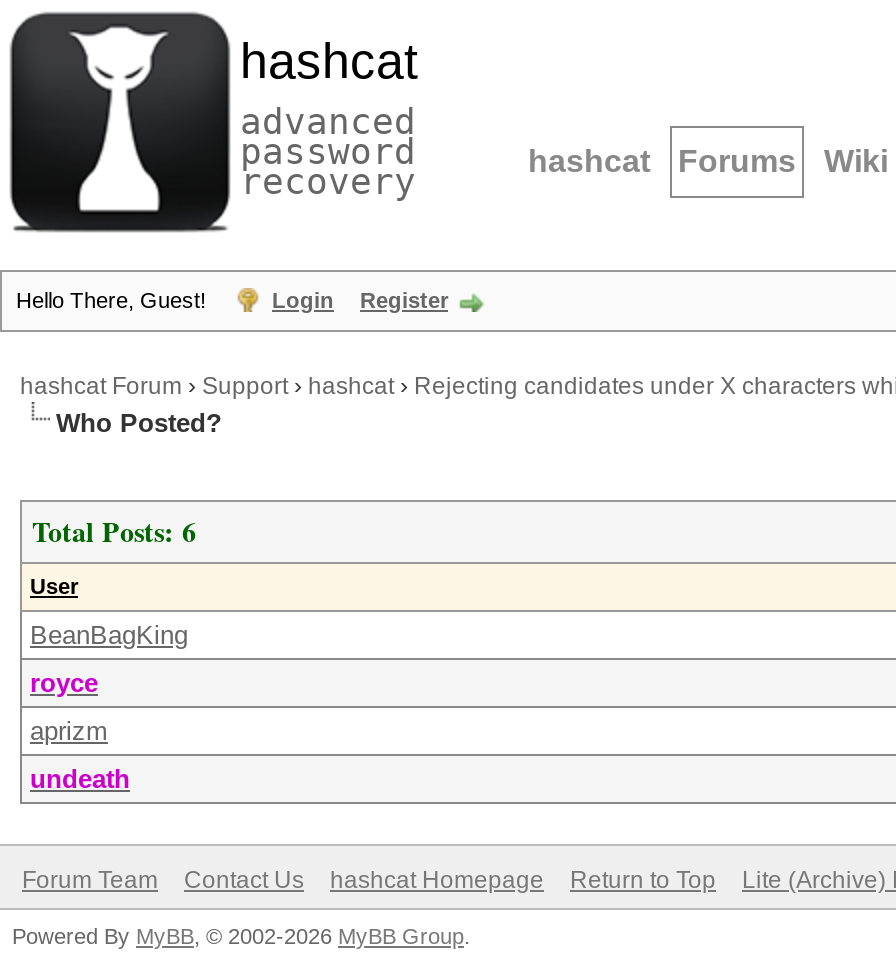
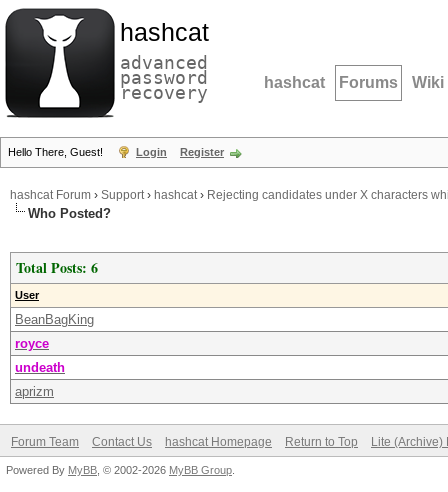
moved [30,716,108,746] -> [15,384,54,399]: aprizm
moved [30,764,130,794] -> [15,360,65,375]: undeath

